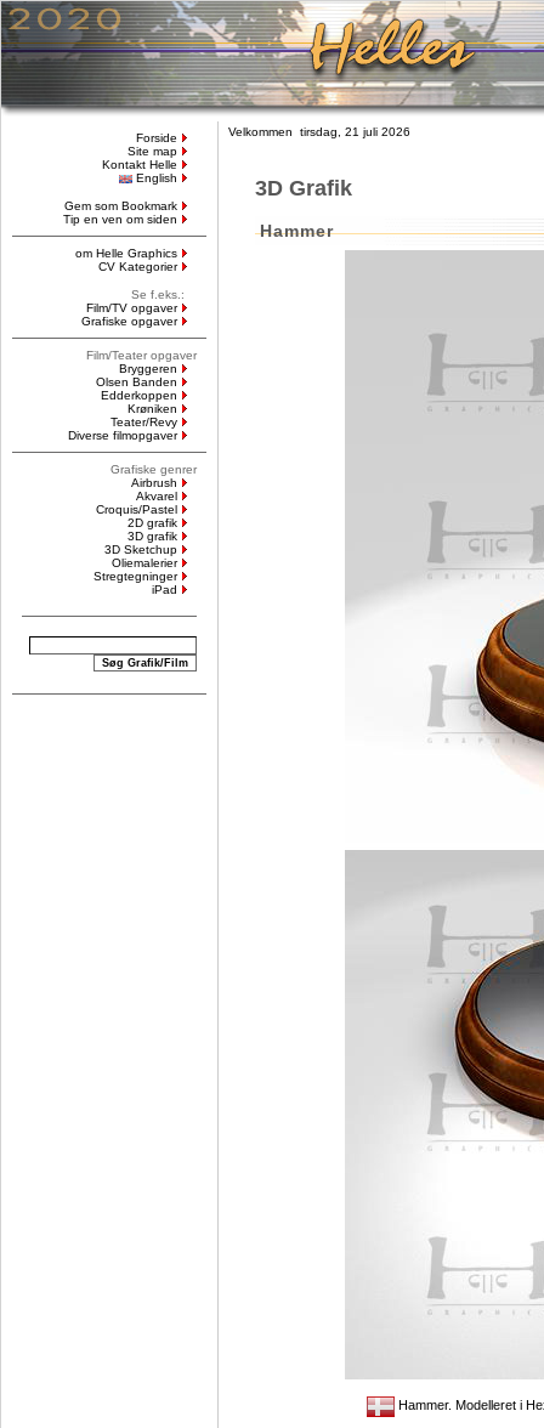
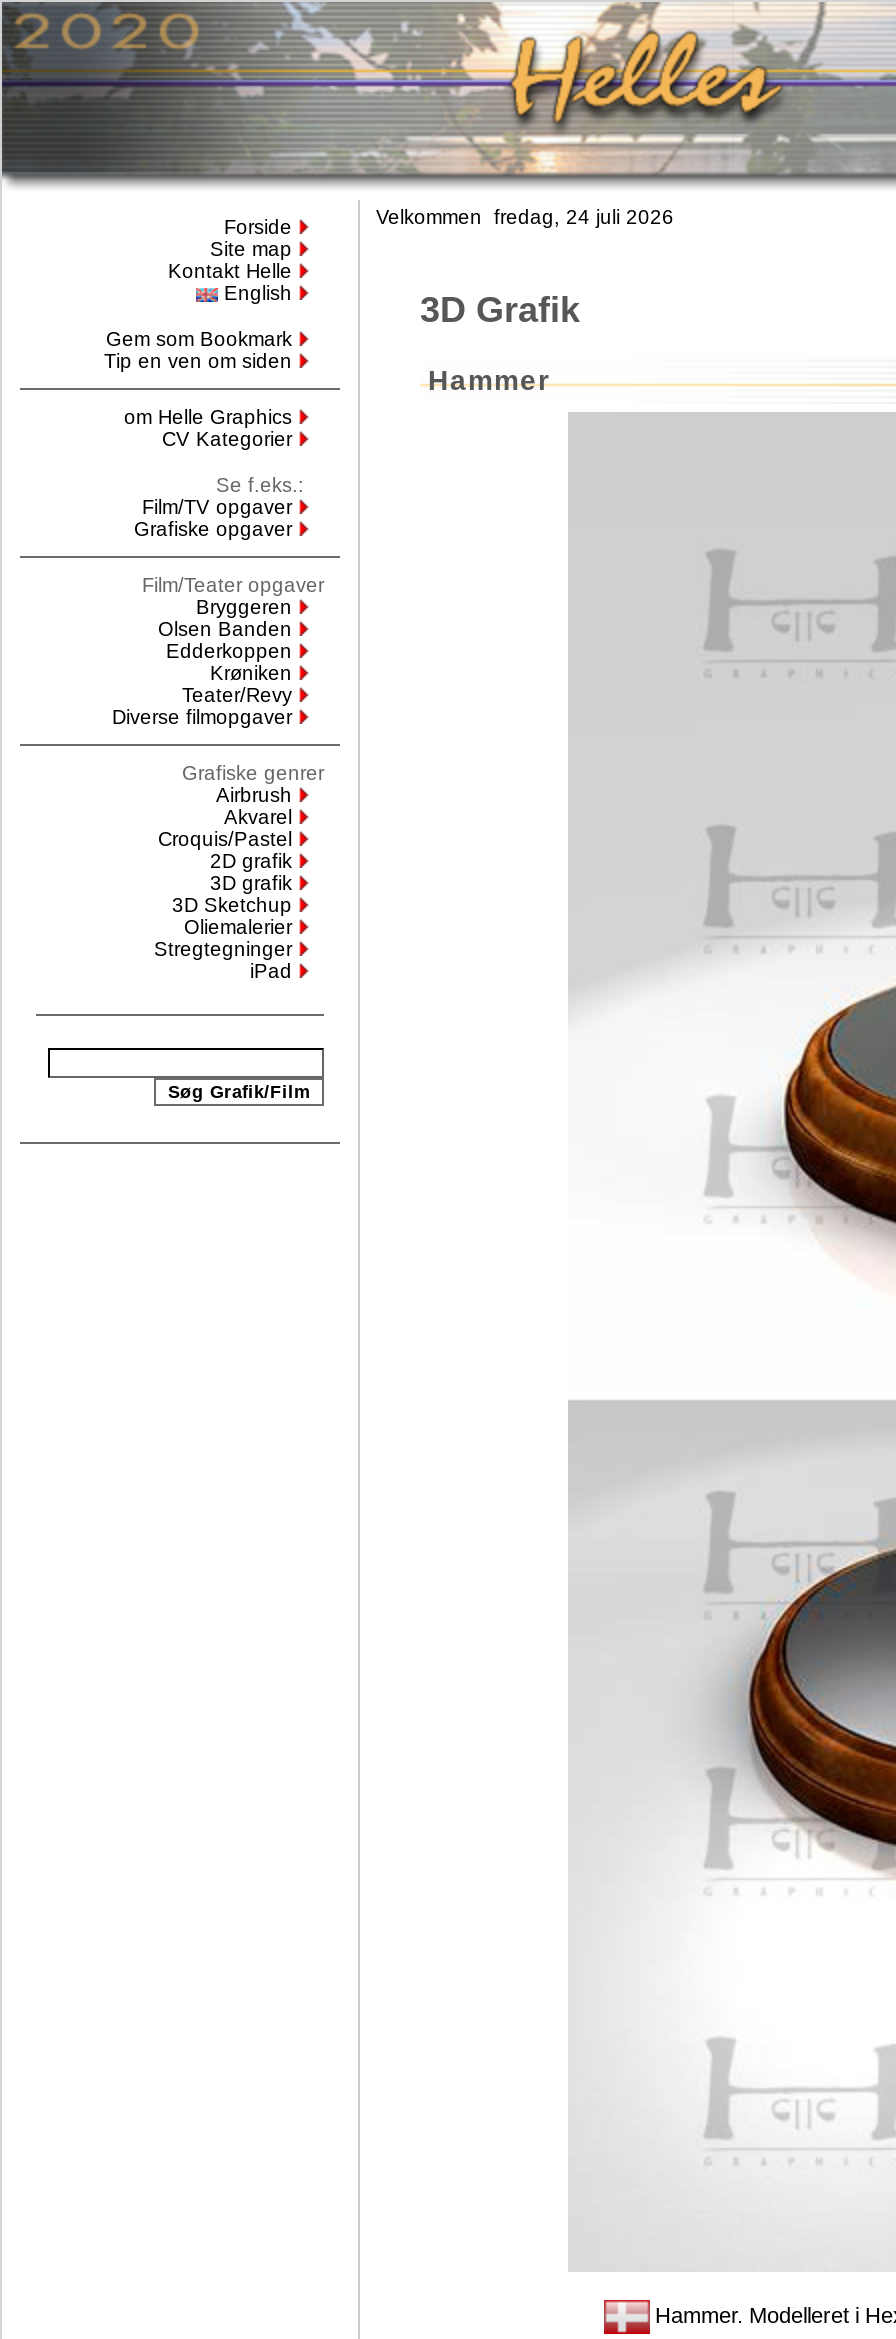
[225,125,410,138] Velkommen tirsdag, 21 juli 2026 -> [370,206,674,228] Velkommen fredag, 24 juli 2026

